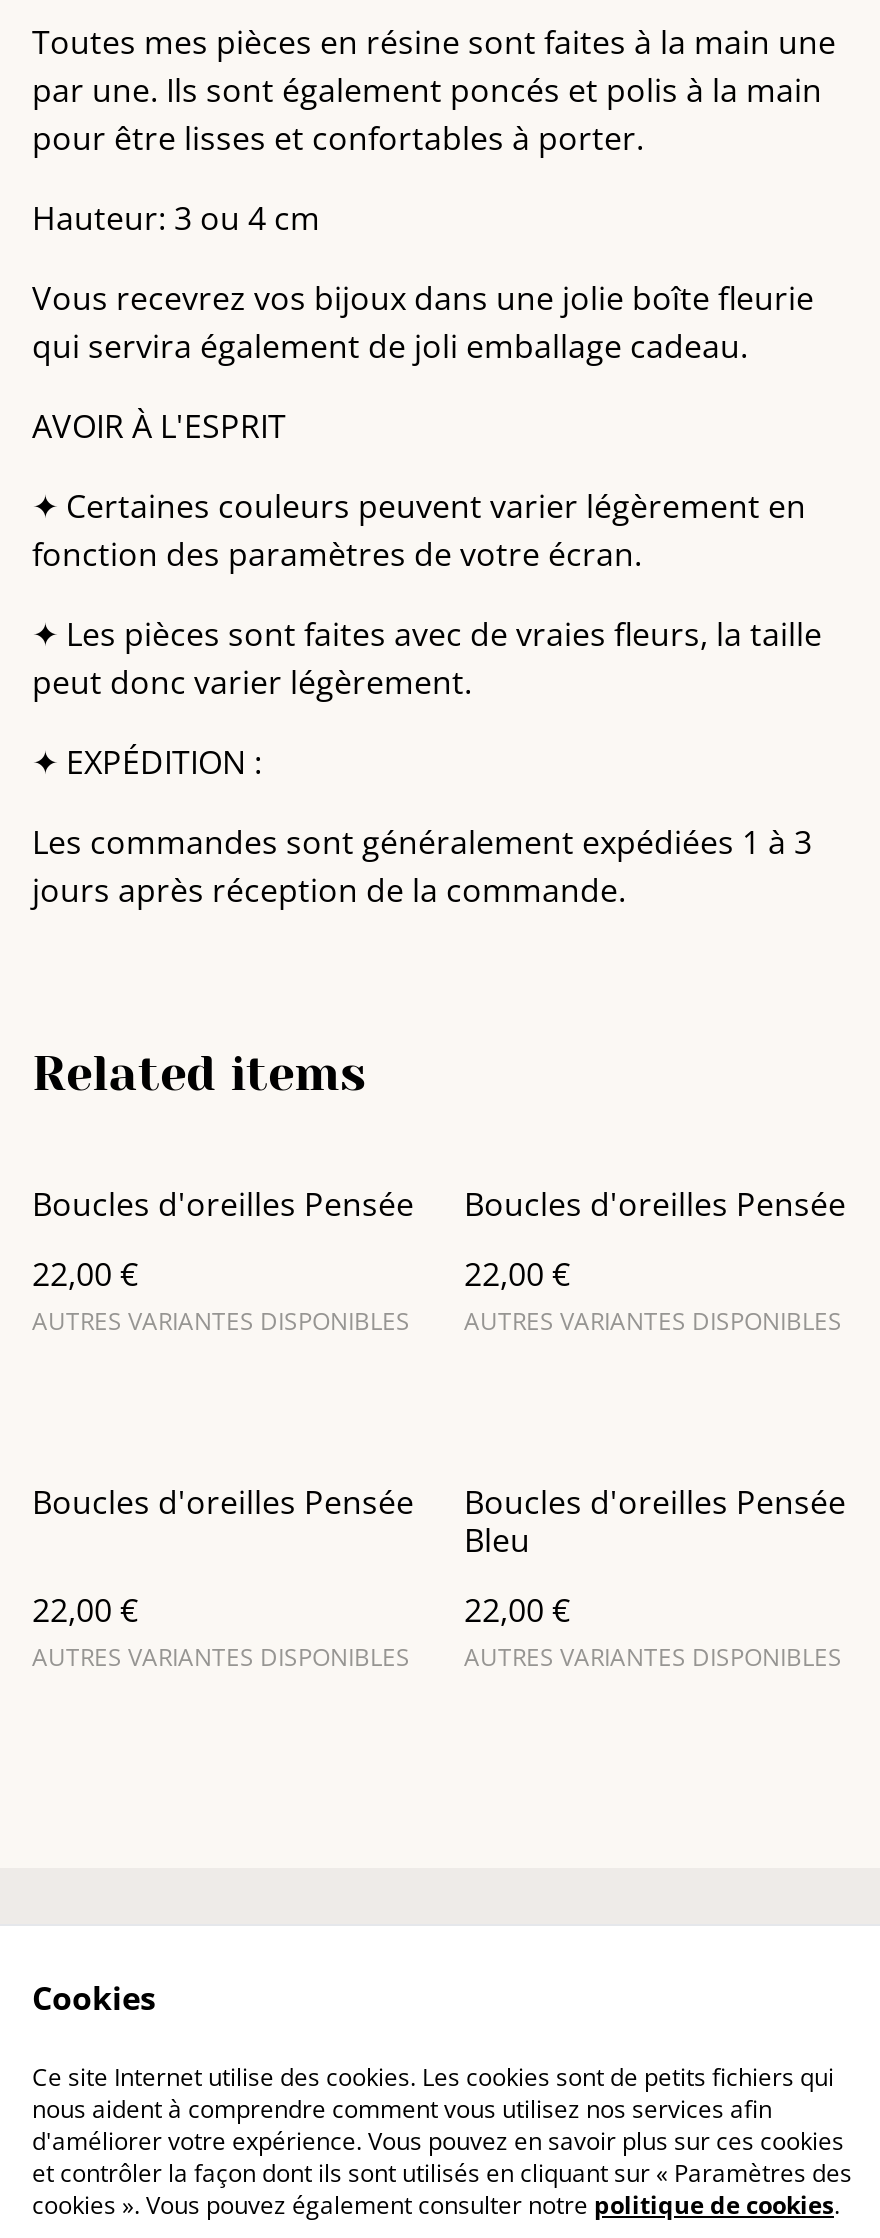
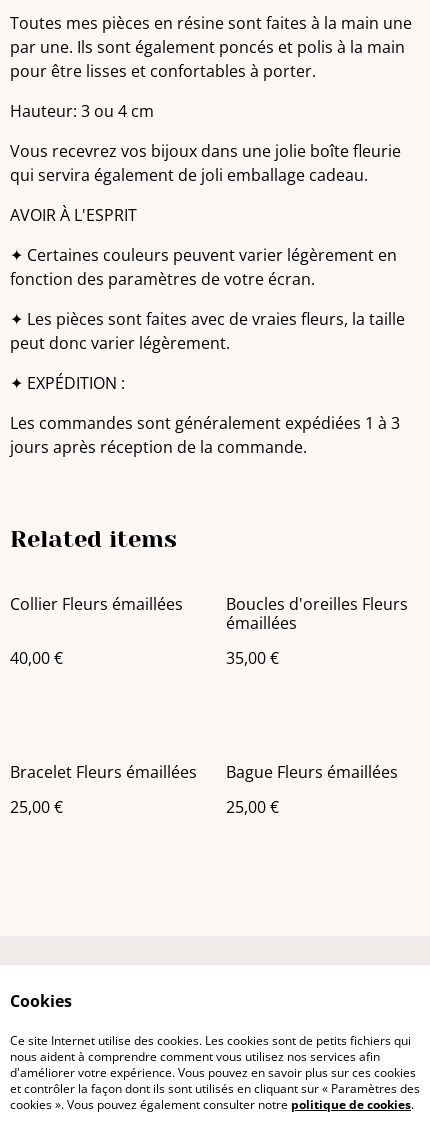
[32,1181,414,1225] Boucles d'oreilles Pensée -> [10,593,183,615] Collier Fleurs émaillées
[464,1181,846,1225] Boucles d'oreilles Pensée -> [226,593,408,634] Boucles d'oreilles Fleurs | émaillées
[32,1251,410,1337] 22,00 € | AUTRES VARIANTES DISPONIBLES -> [10,647,63,669] 40,00 €
[464,1251,842,1337] 22,00 € | AUTRES VARIANTES DISPONIBLES -> [226,647,279,669] 35,00 €
[32,1479,414,1523] Boucles d'oreilles Pensée -> [10,761,197,783] Bracelet Fleurs émaillées
[464,1479,846,1561] Boucles d'oreilles Pensée | Bleu -> [226,761,398,783] Bague Fleurs émaillées
[32,1587,410,1673] 22,00 € | AUTRES VARIANTES DISPONIBLES -> [10,796,63,818] 25,00 €
[464,1587,842,1673] 22,00 € | AUTRES VARIANTES DISPONIBLES -> [226,796,279,818] 25,00 €

